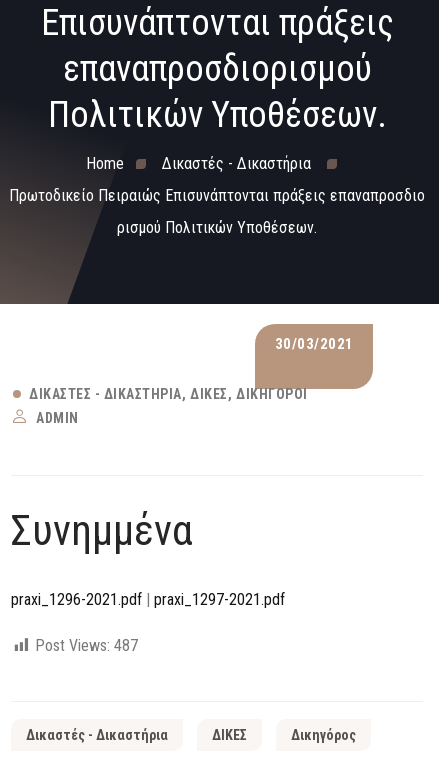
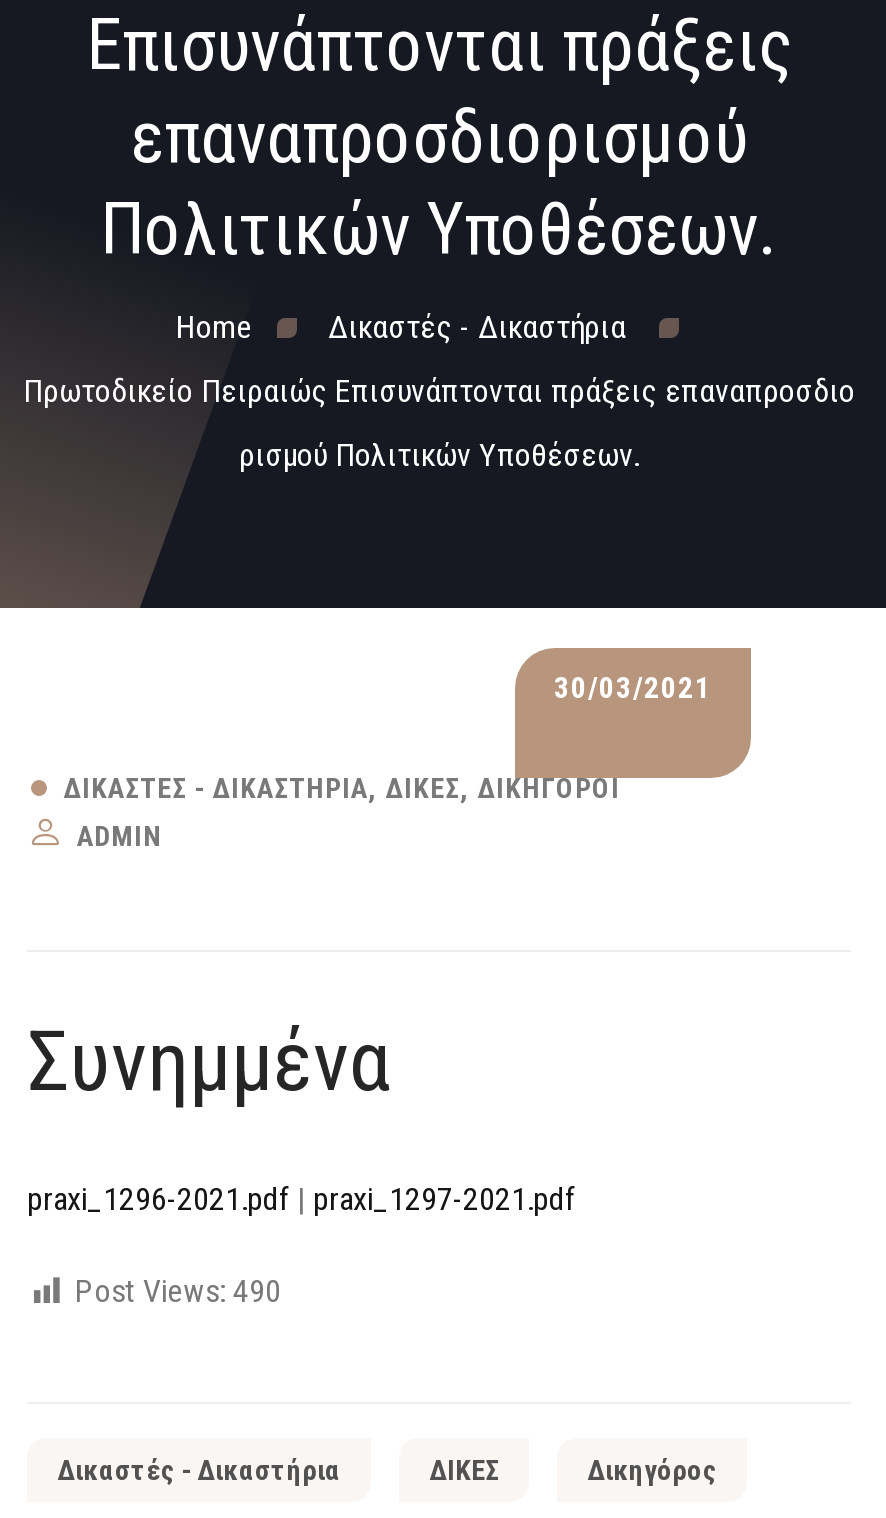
[35,636,138,655] Post Views: 487 -> [75,1272,281,1310] Post Views: 490

